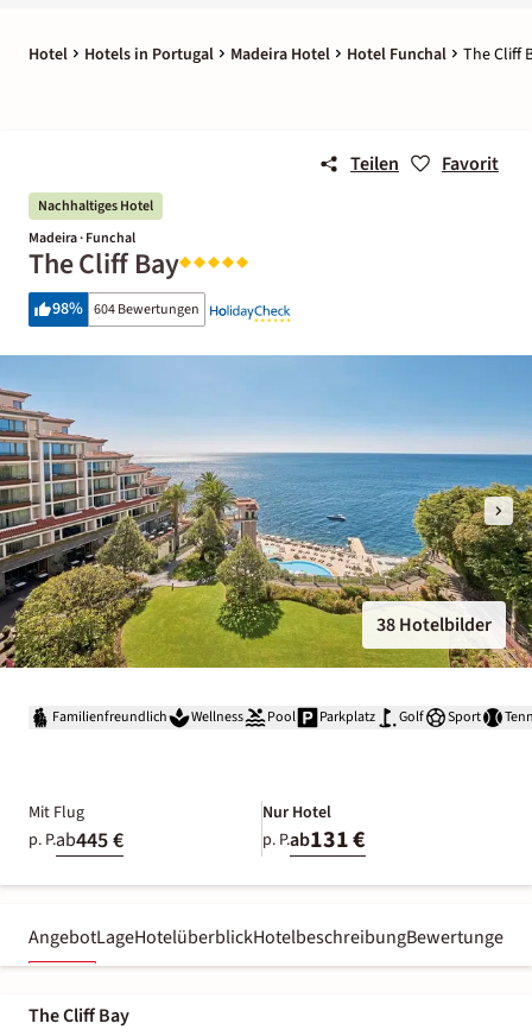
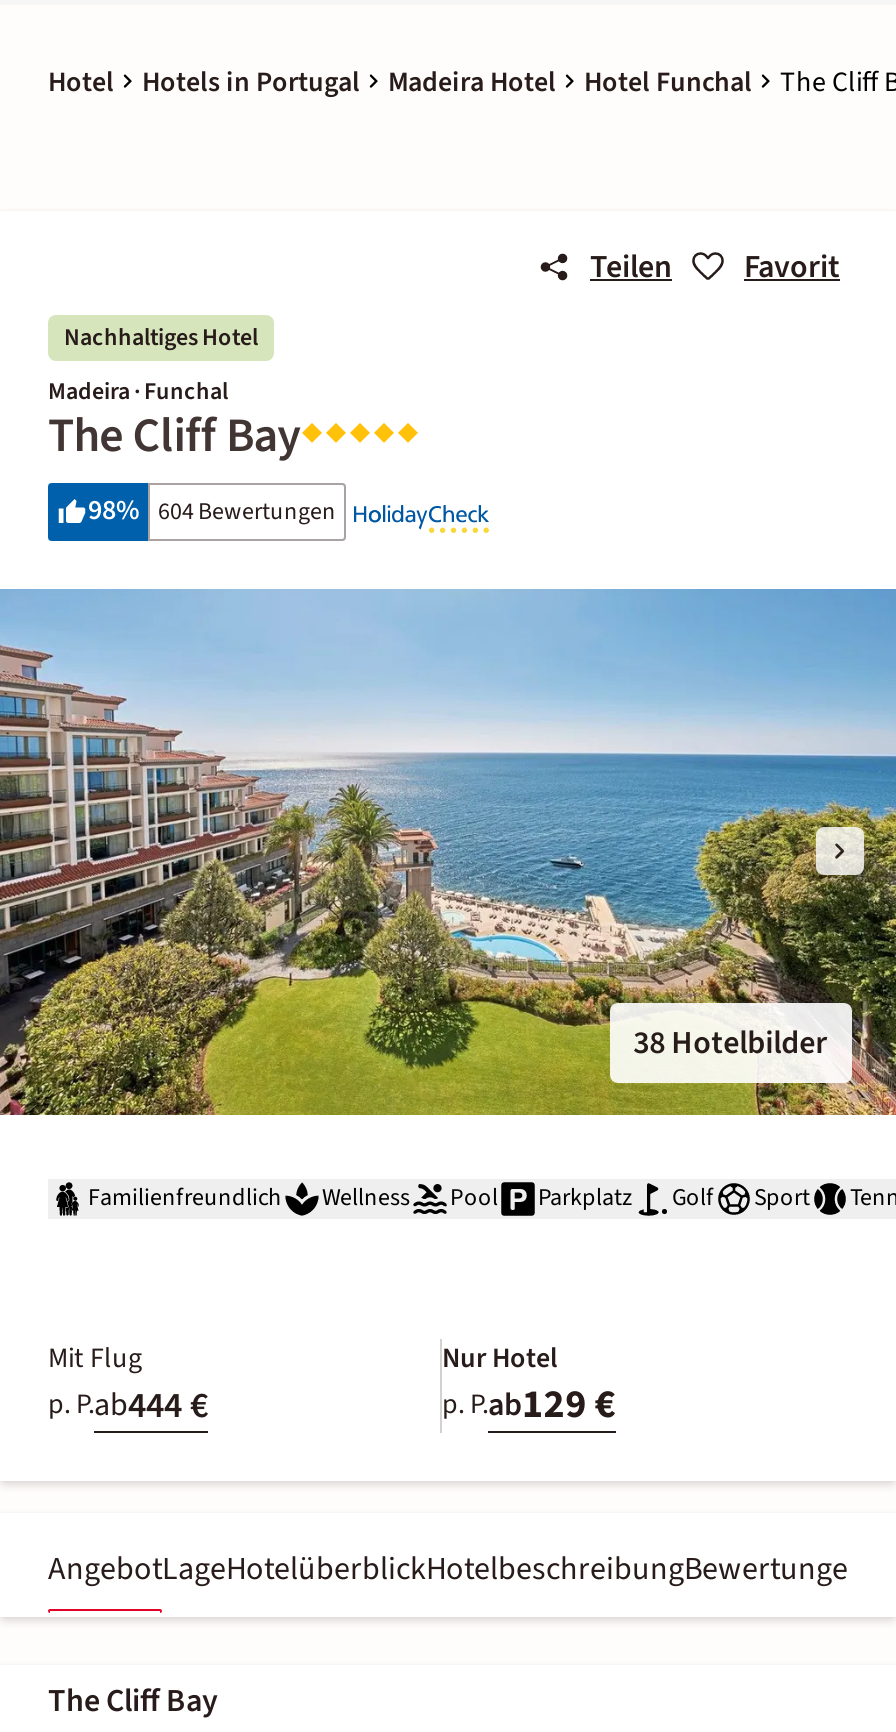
[28,825,123,855] p. P.ab445 € -> [48,1381,208,1431] p. P.ab444 €
[262,823,366,856] p. P.ab131 € -> [442,1377,616,1433] p. P.ab129 €

